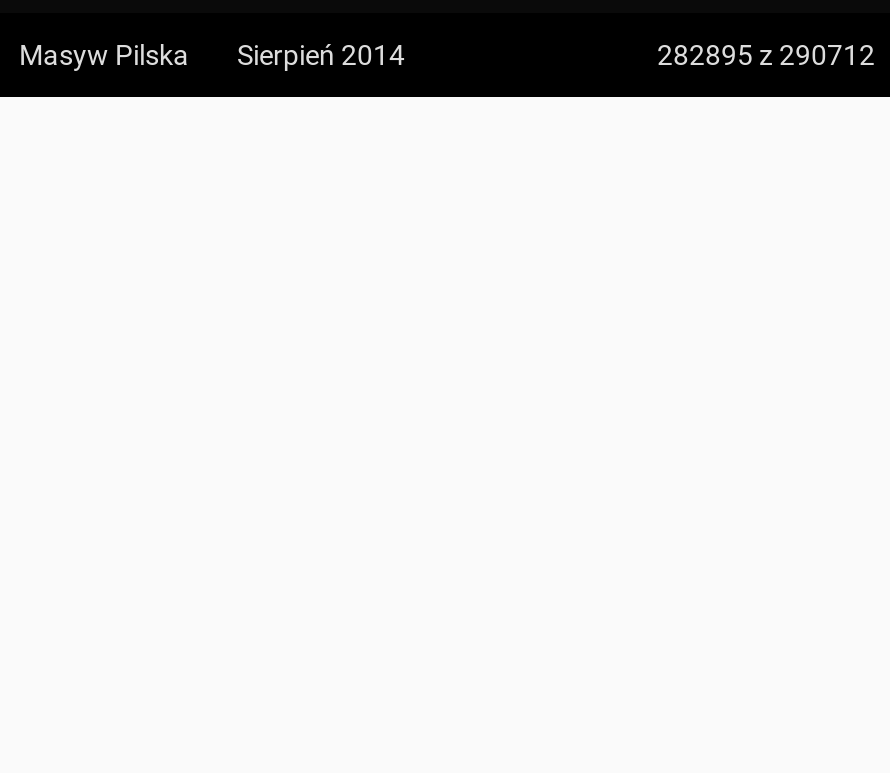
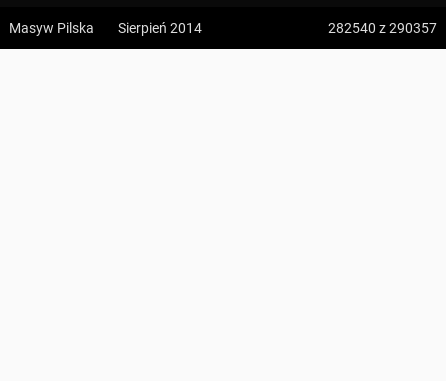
[657,39,875,71] 282895 z 290712 -> [328,20,437,36] 282540 z 290357

